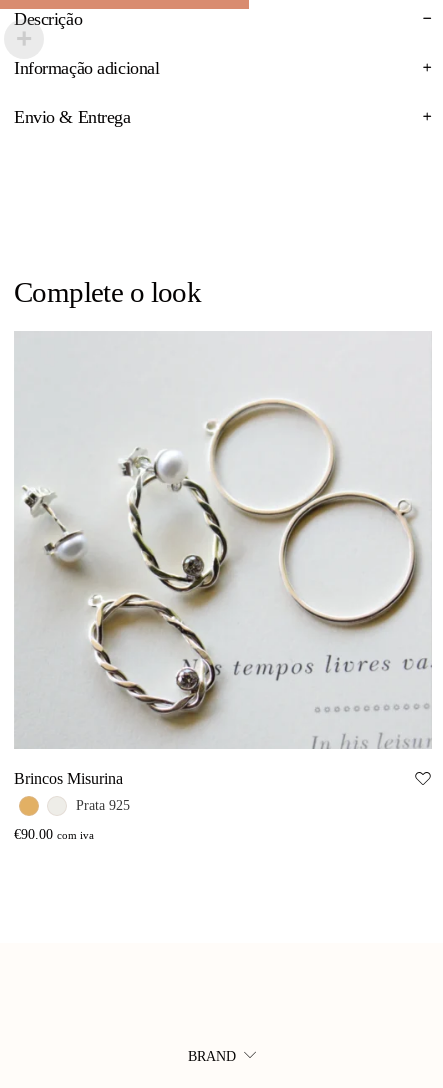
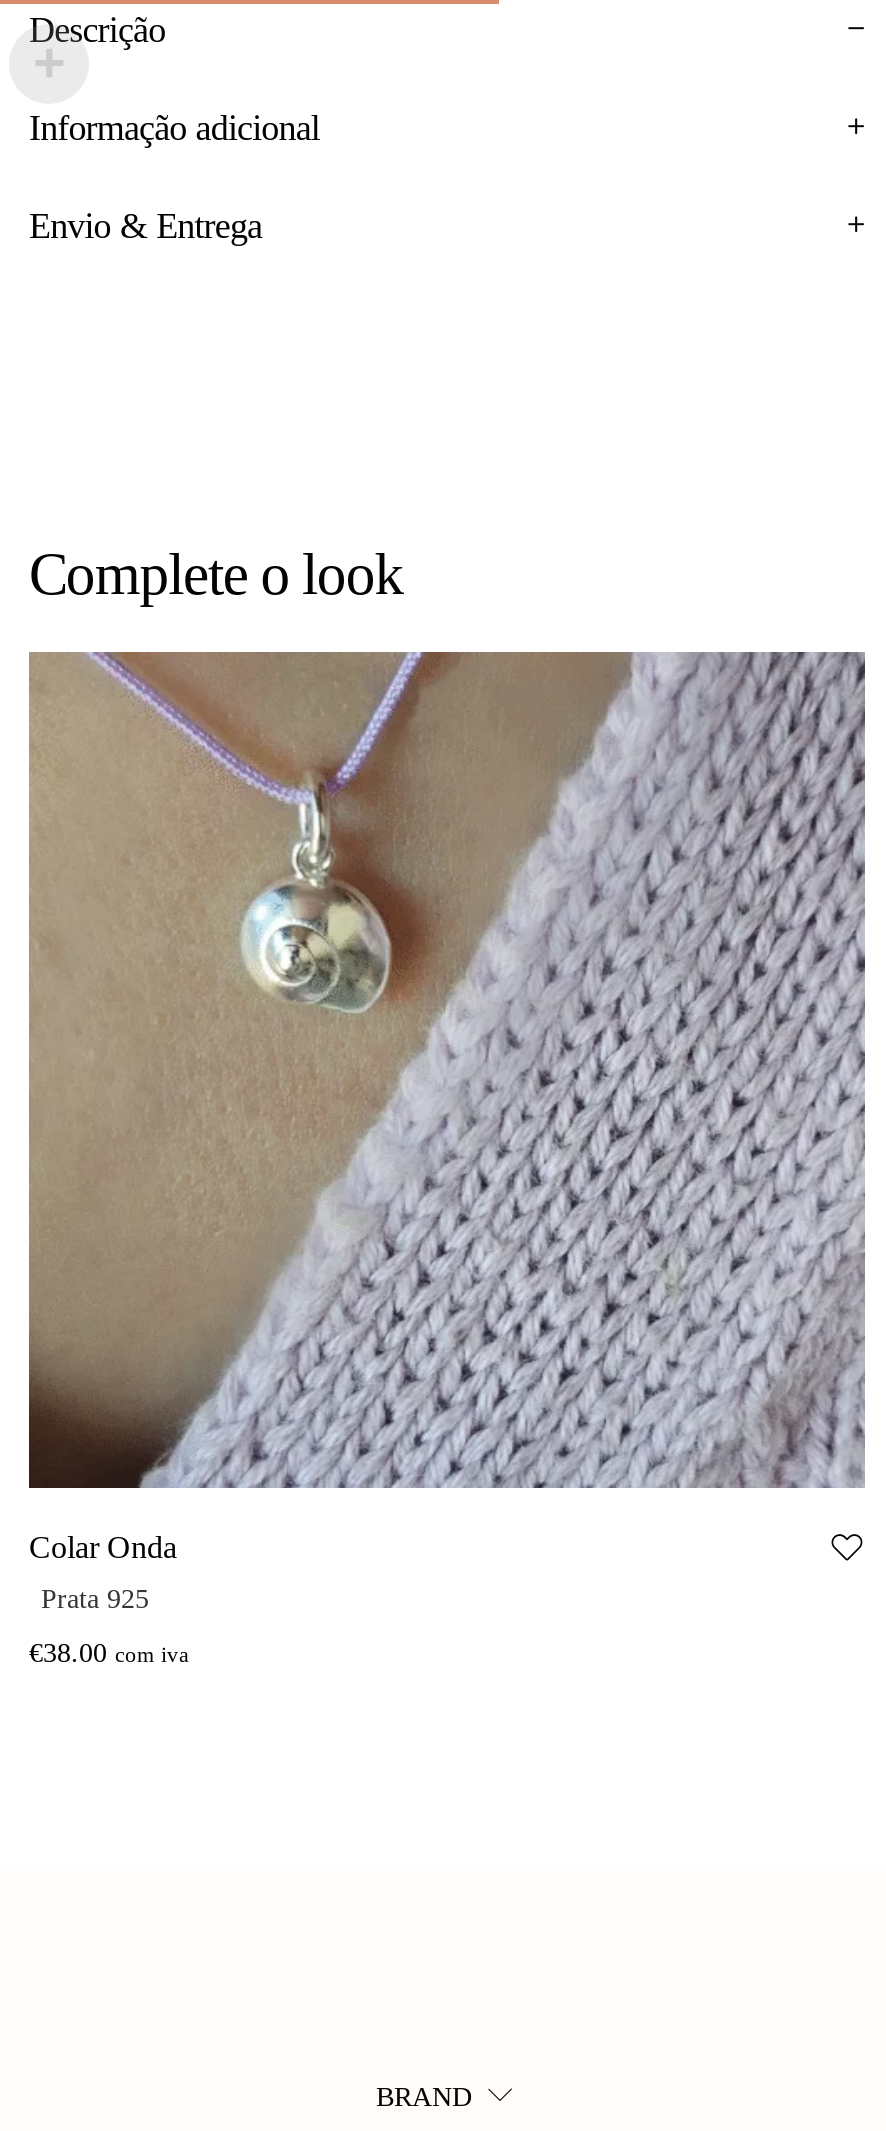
[14,332,432,787] [image] | Brincos Misurina -> [27,651,867,1564] [image] | Colar Onda
[14,827,94,842] €90.00 com iva -> [29,1639,189,1669] €38.00 com iva

